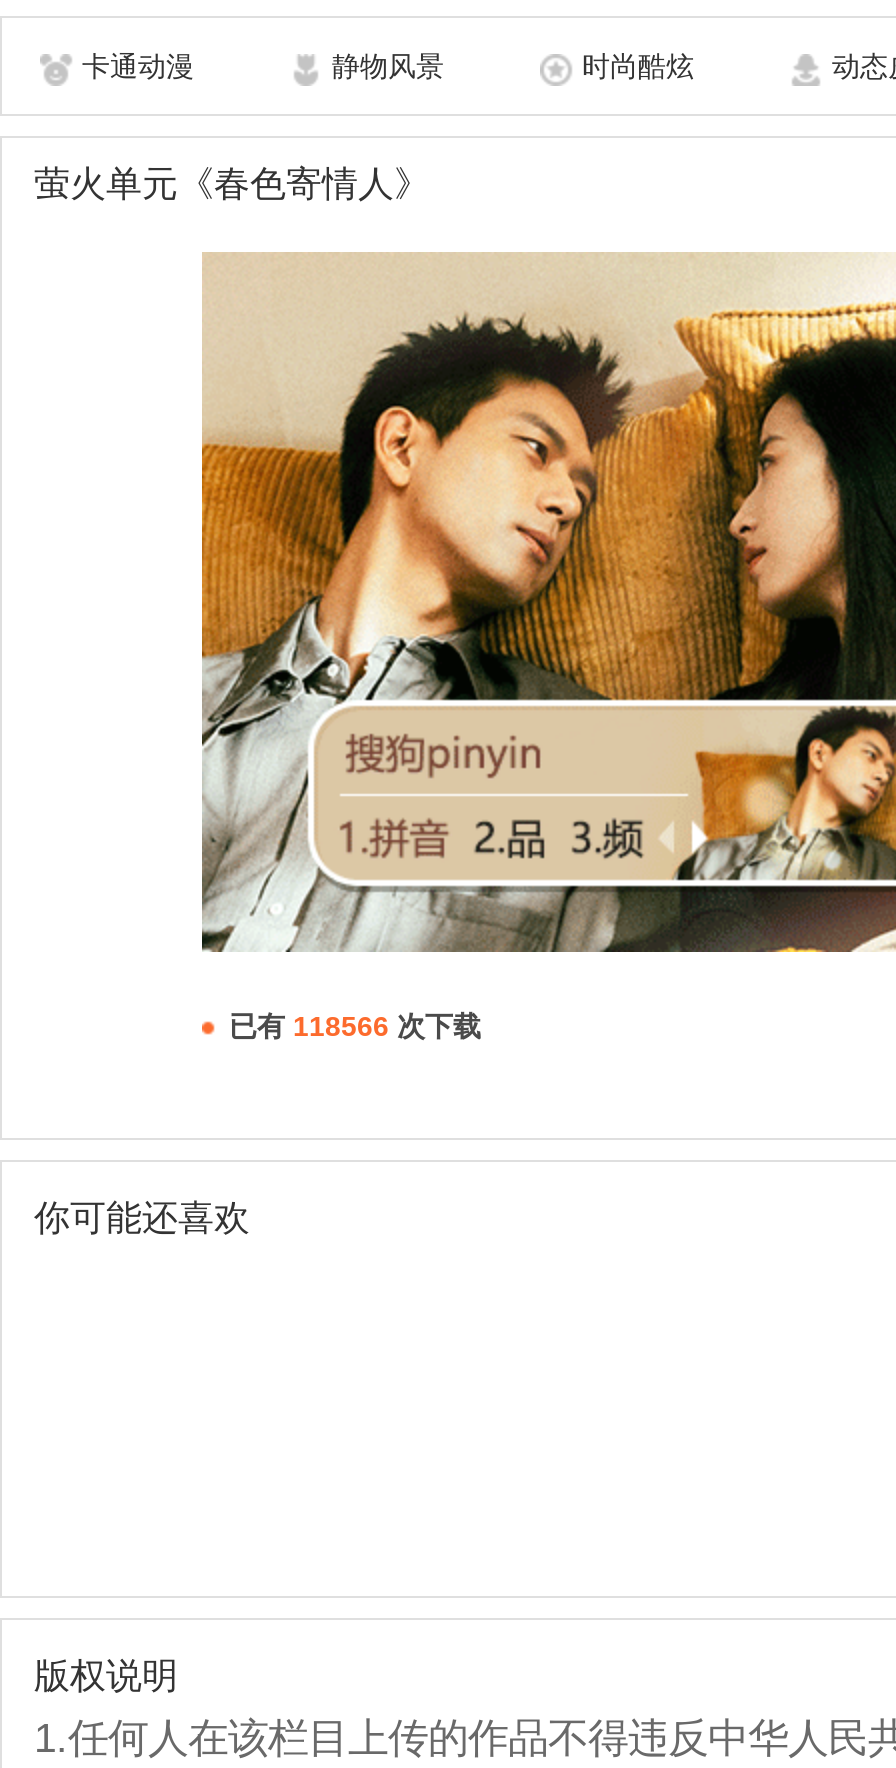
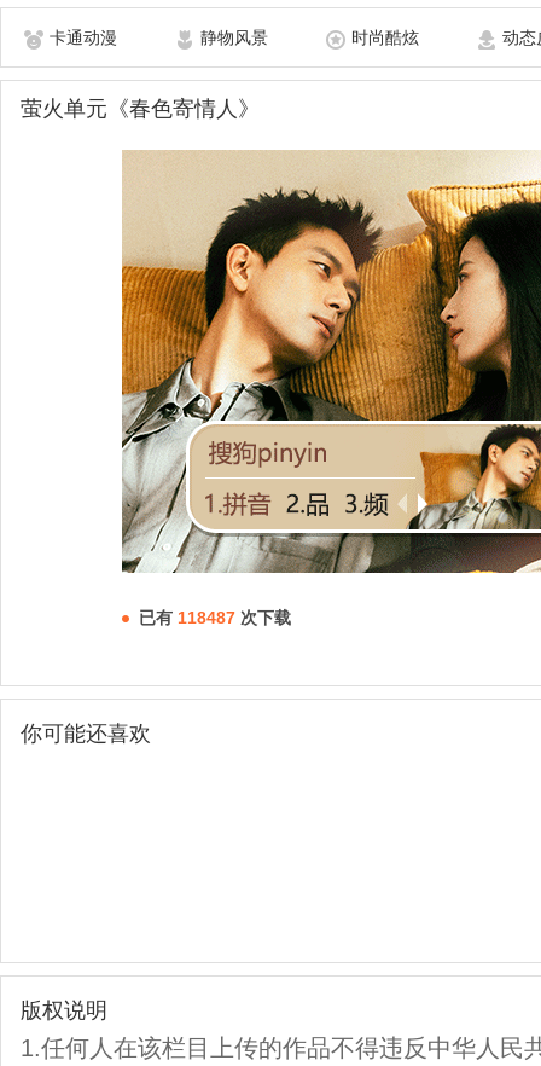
[229,1010,481,1042] 已有118566次下载 -> [138,608,290,627] 已有118487次下载

